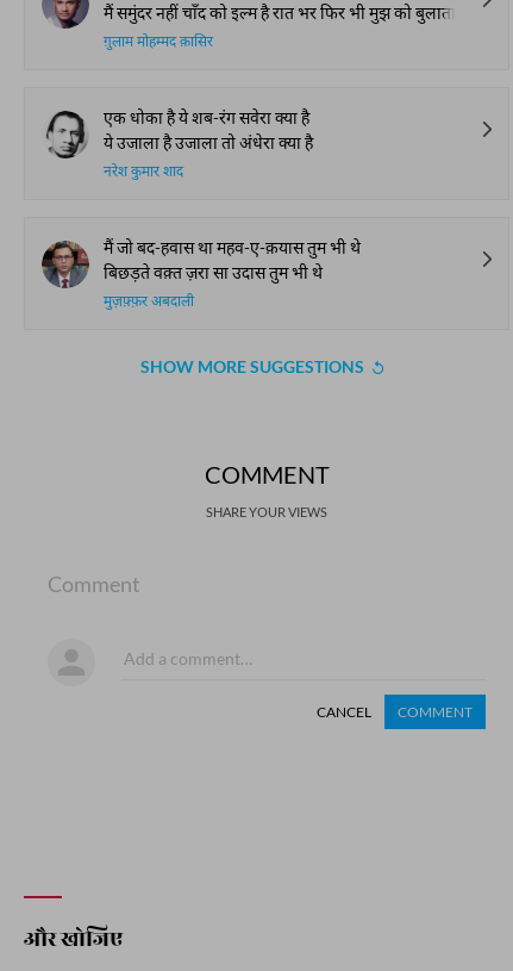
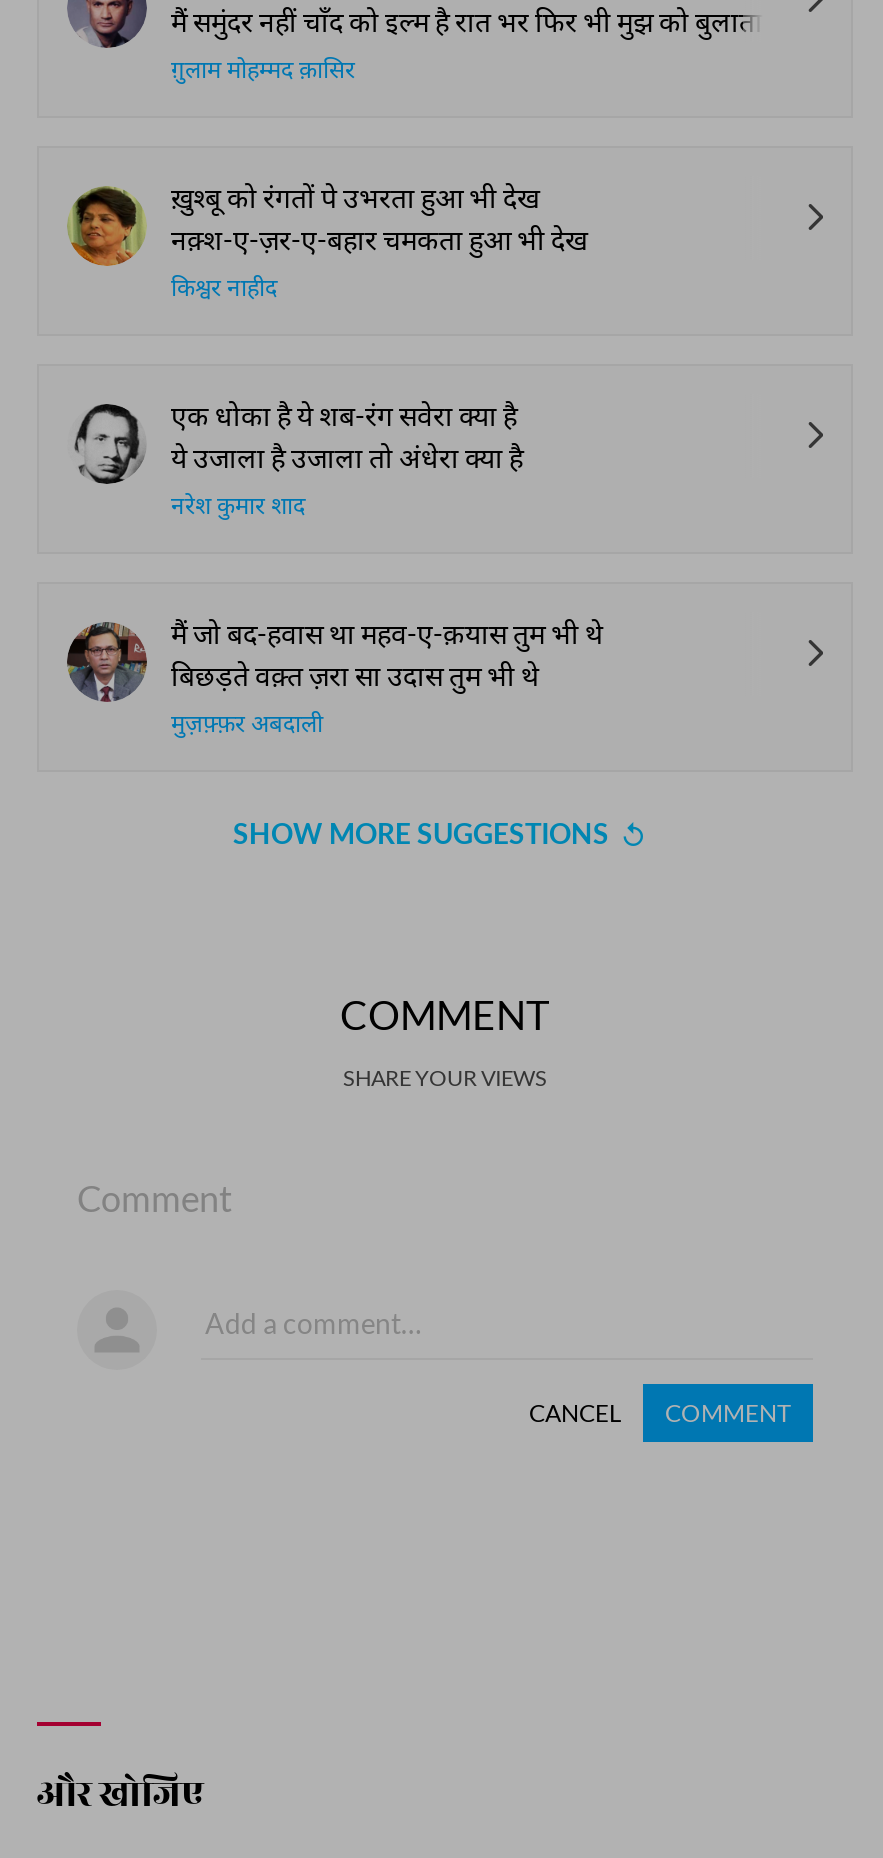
none -> [65,180,587,306] [image] | ख़ुश्बू को रंगतों पे उभरता हुआ भी देख | नक़्श-ए-ज़र-ए-बहार चमकता हुआ भी देख | किश्वर नाहीद

